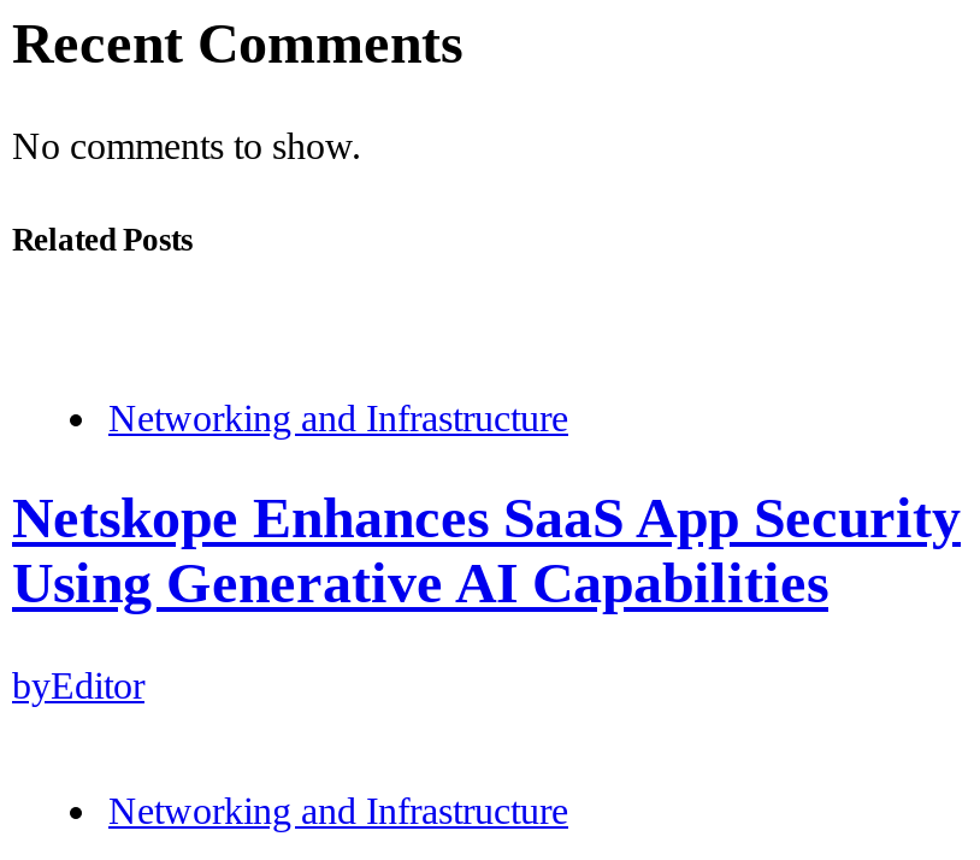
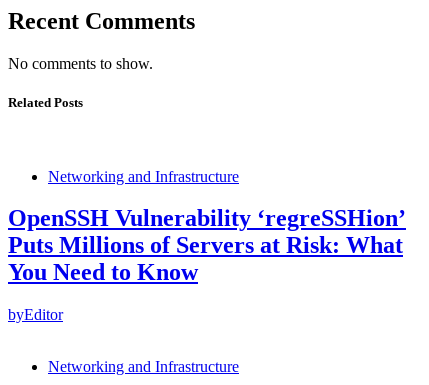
[12,488,961,615] Netskope Enhances SaaS App Security | Using Generative AI Capabilities -> [8,205,406,285] OpenSSH Vulnerability ‘regreSSHion’ | Puts Millions of Servers at Risk: What | You Need to Know

